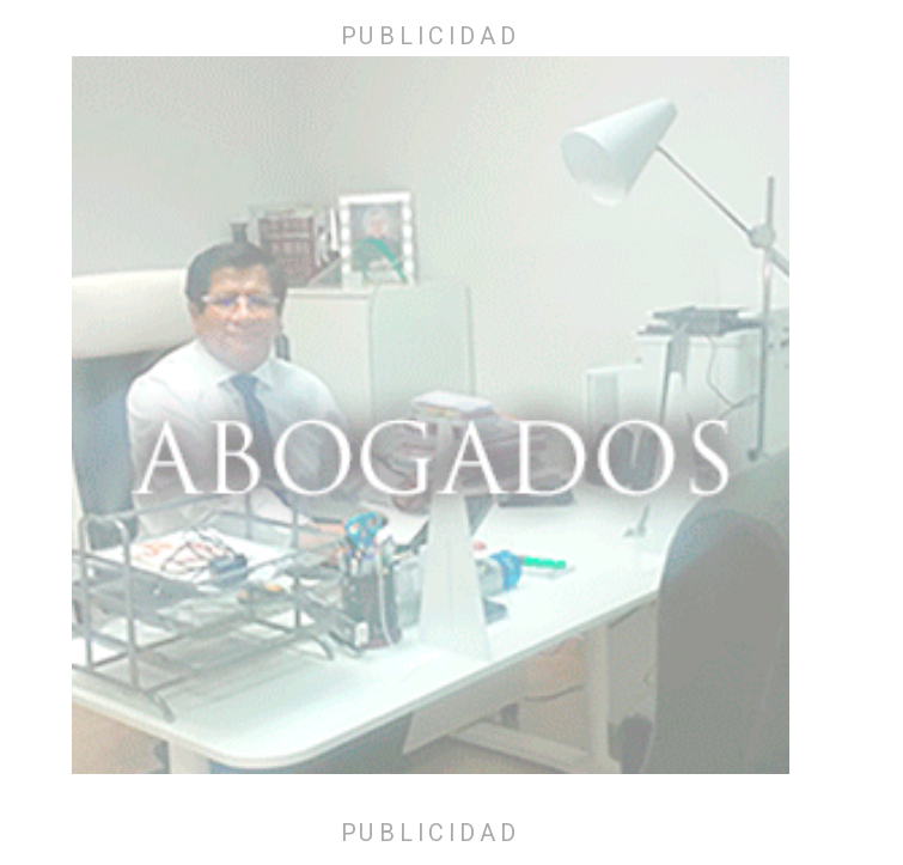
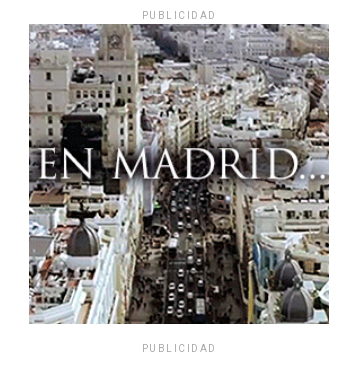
[69,55,792,778] [image] -> [28,23,330,325] [image]

